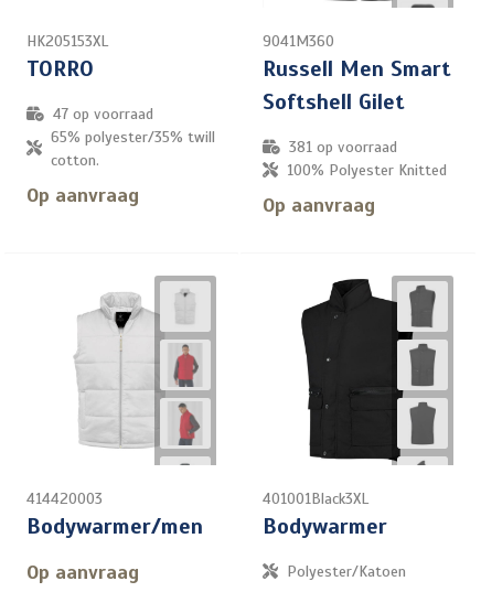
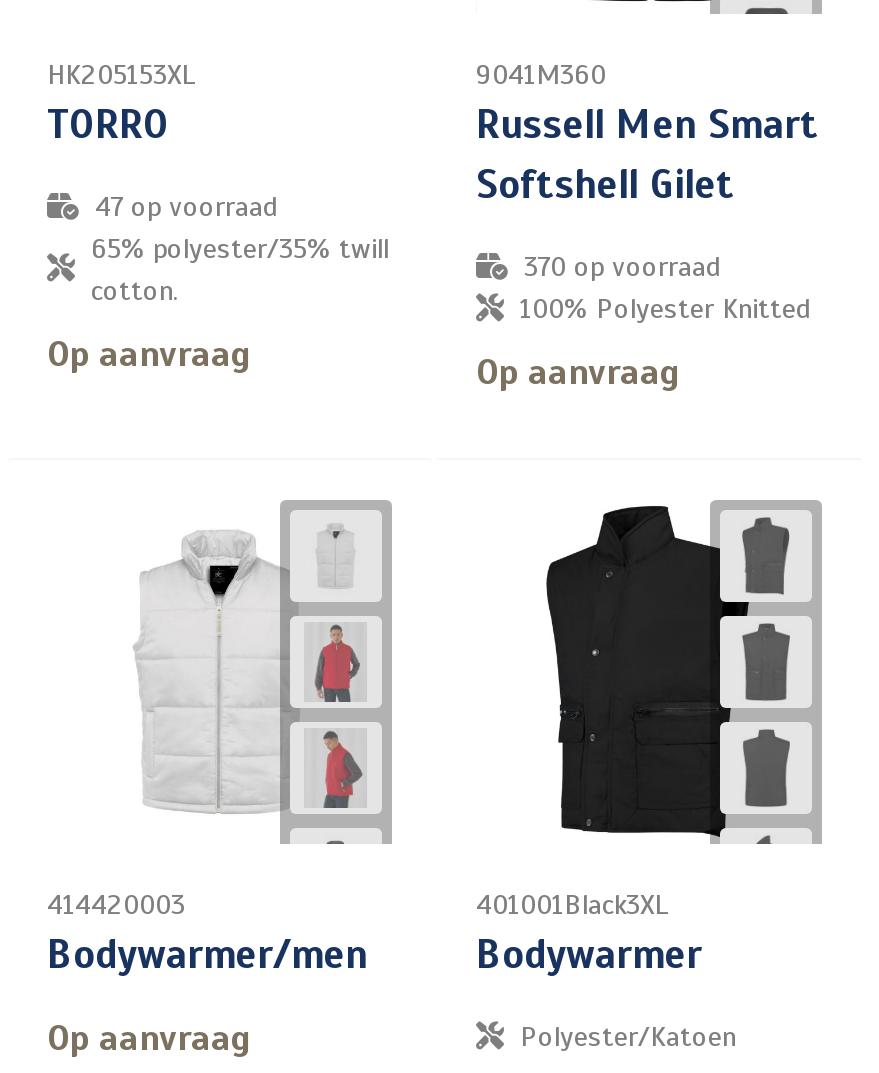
[289,137,397,156] 381 op voorraad -> [524,249,720,283] 370 op voorraad

